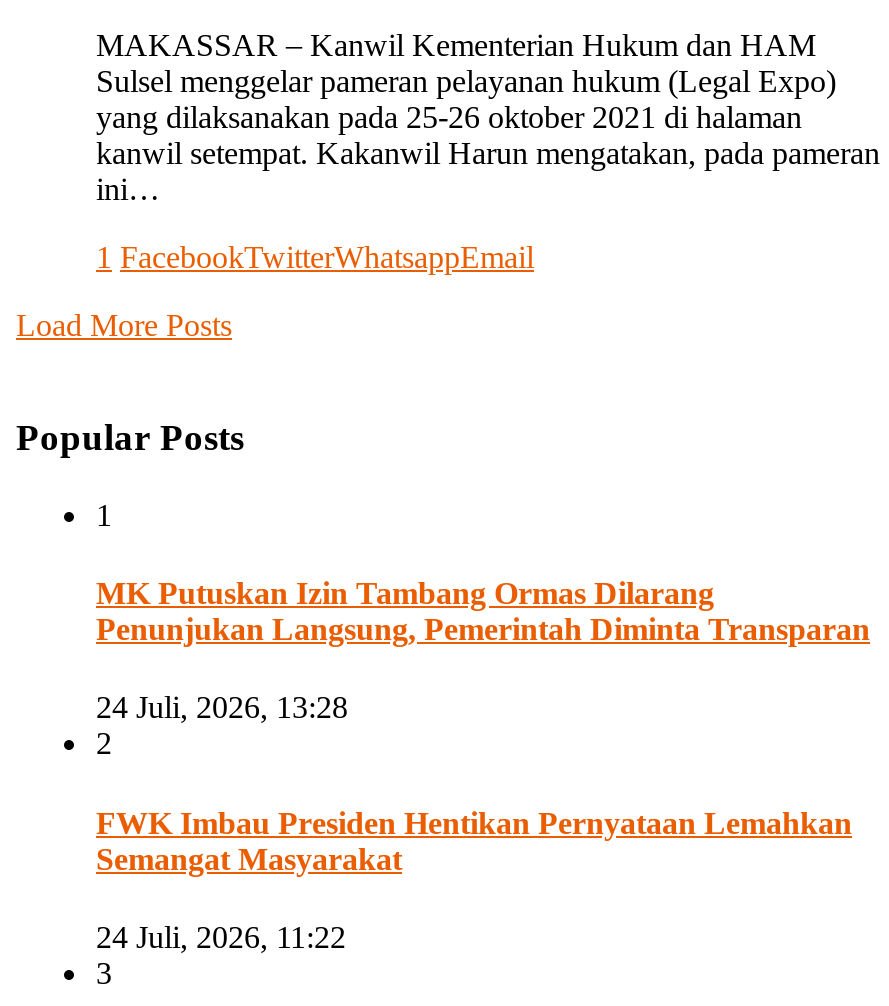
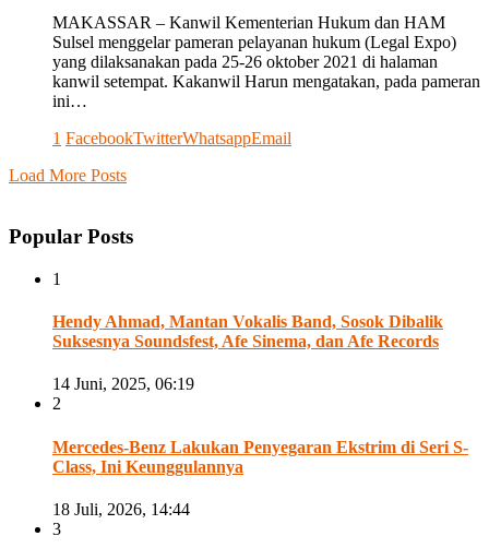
[96,576,870,646] MK Putuskan Izin Tambang Ormas Dilarang | Penunjukan Langsung, Pemerintah Diminta Transparan -> [52,312,443,351] Hendy Ahmad, Mantan Vokalis Band, Sosok Dibalik | Suksesnya Soundsfest, Afe Sinema, dan Afe Records
[96,691,348,725] 24 Juli, 2026, 13:28 -> [52,375,194,394] 14 Juni, 2025, 06:19
[96,805,852,875] FWK Imbau Presiden Hentikan Pernyataan Lemahkan | Semangat Masyarakat -> [52,437,468,476] Mercedes-Benz Lakukan Penyegaran Ekstrim di Seri S- | Class, Ini Keunggulannya
[96,920,346,954] 24 Juli, 2026, 11:22 -> [52,500,190,519] 18 Juli, 2026, 14:44

